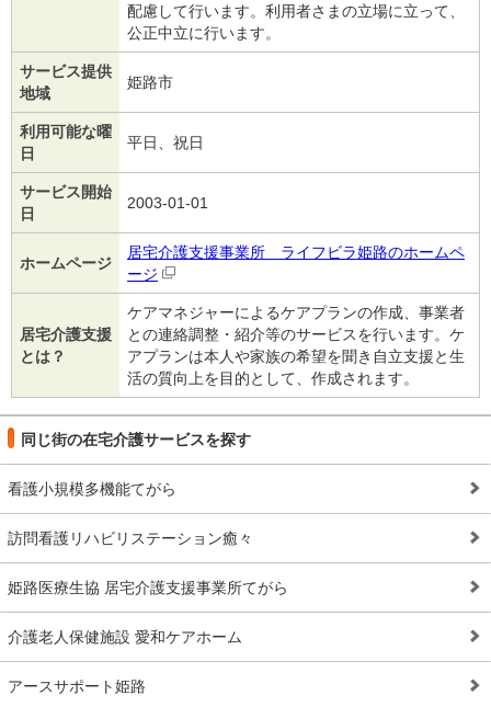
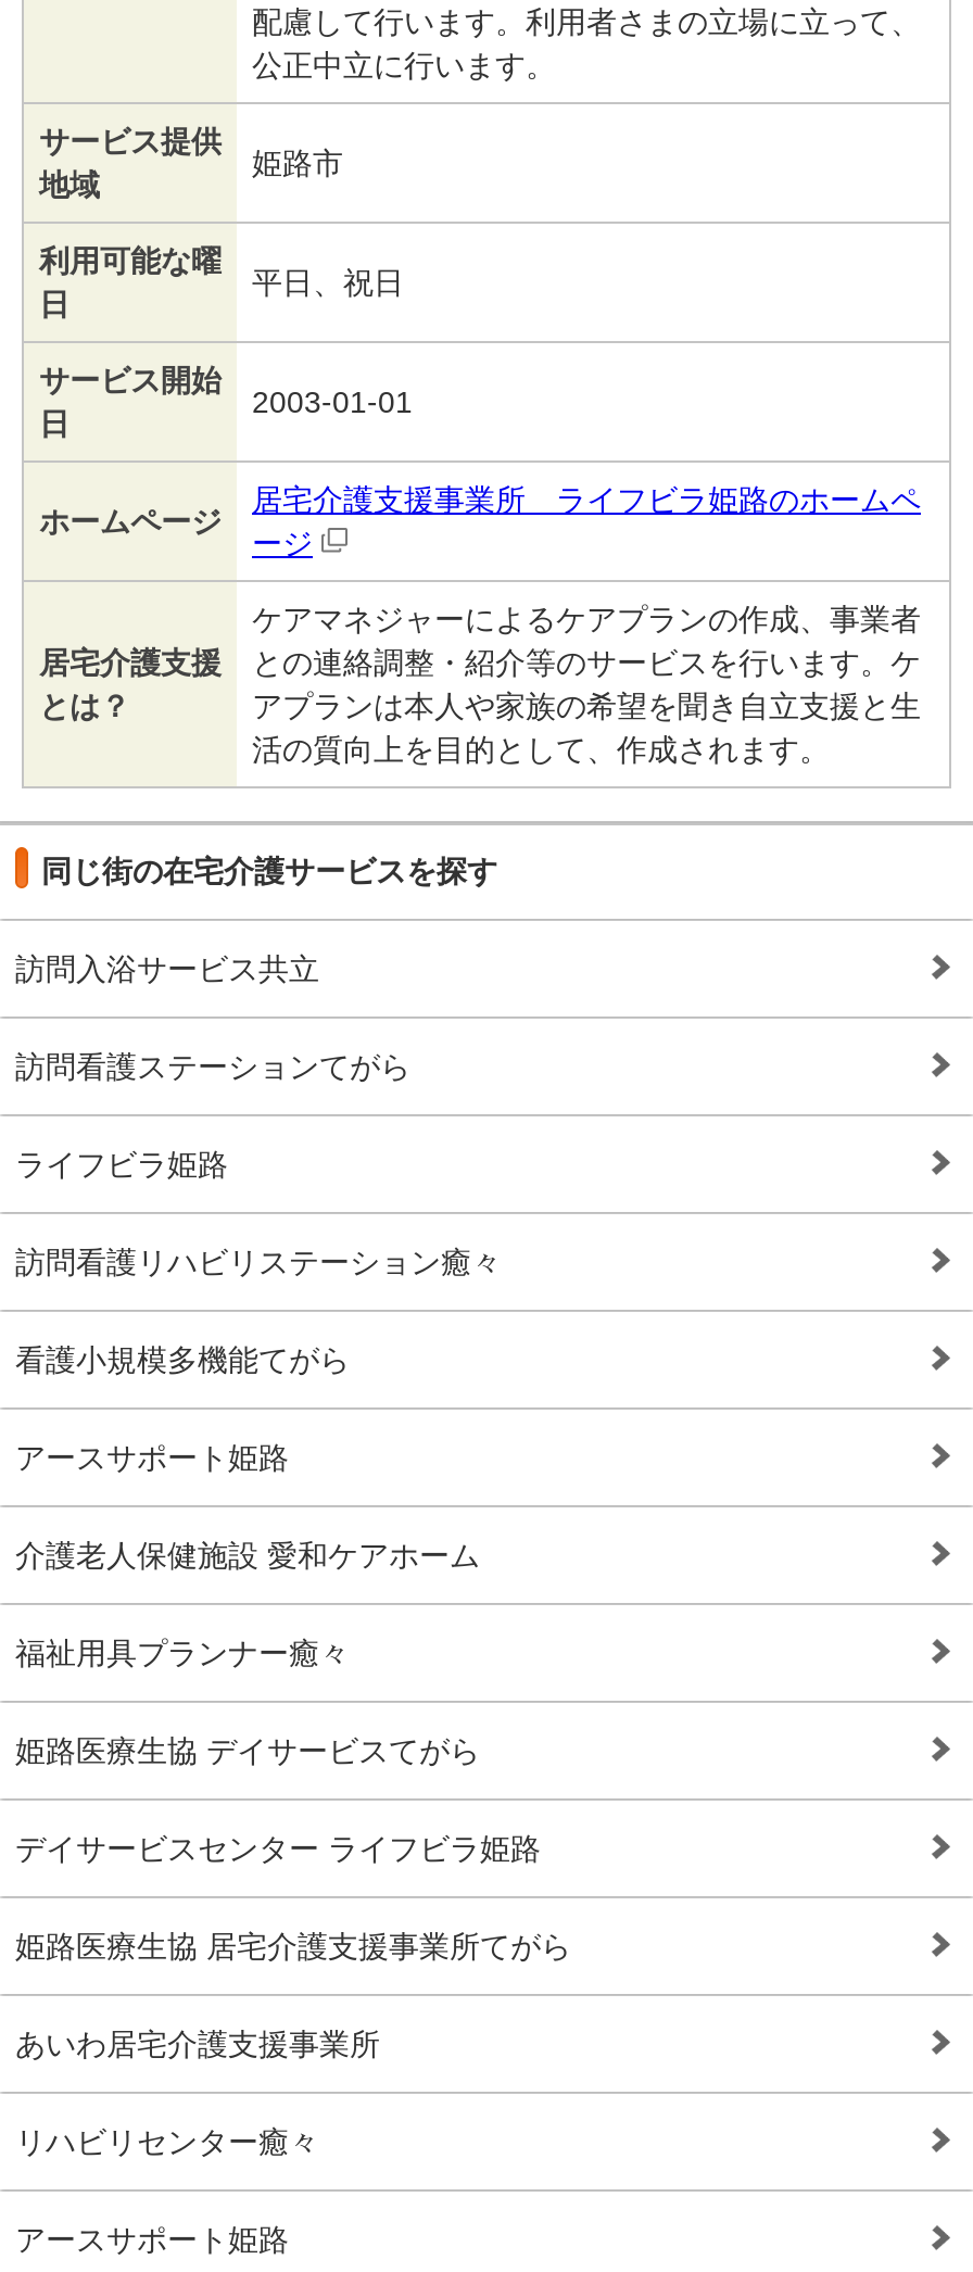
none -> [15,952,410,1182] 訪問入浴サービス共立 | 訪問看護ステーションてがら | ライフビラ姫路
none -> [15,1441,541,1866] アースサポート姫路 | 福祉用具プランナー癒々 | 姫路医療生協 デイサービスてがら | デイサービスセンター ライフビラ姫路
moved [8,530,253,547] -> [15,1245,502,1280]: 訪問看護リハビリステーション癒々
none -> [15,2027,380,2159] あいわ居宅介護支援事業所 | リハビリセンター癒々
moved [8,628,242,646] -> [15,1538,480,1573]: 介護老人保健施設 愛和ケアホーム

